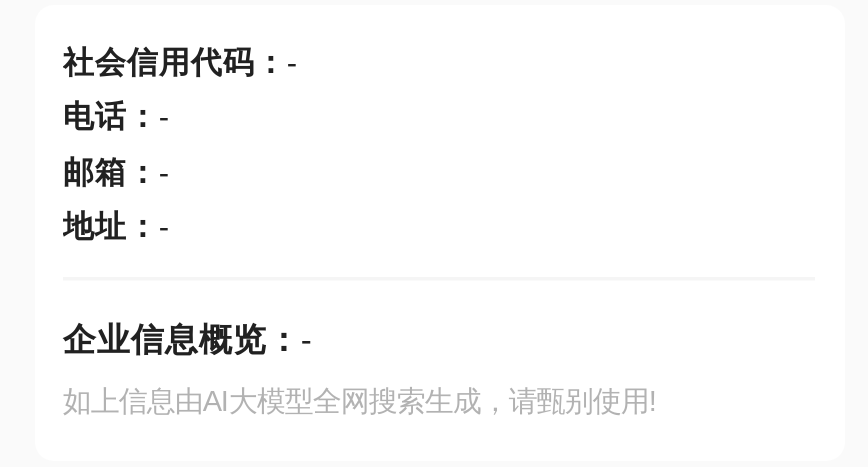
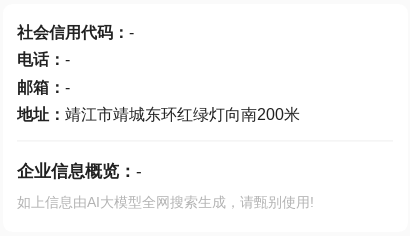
[63,209,169,243] 地址：- -> [17,106,300,123] 地址：靖江市靖城东环红绿灯向南200米

